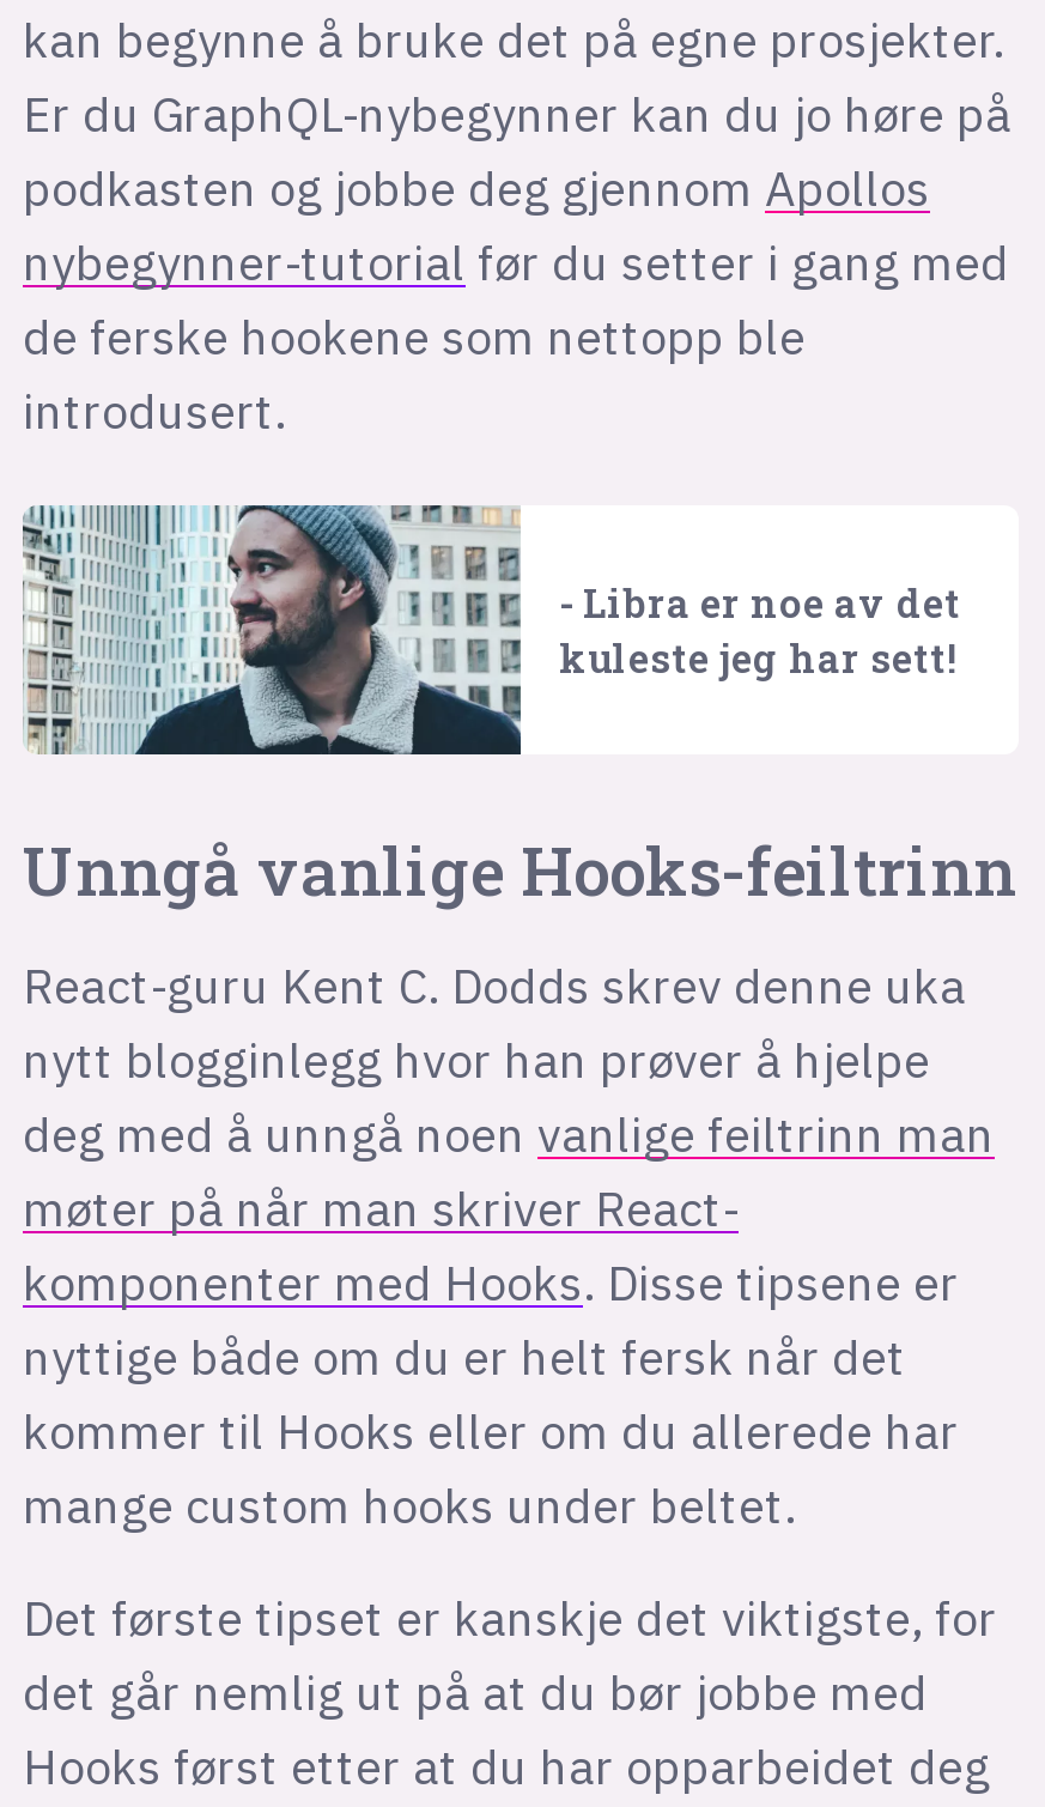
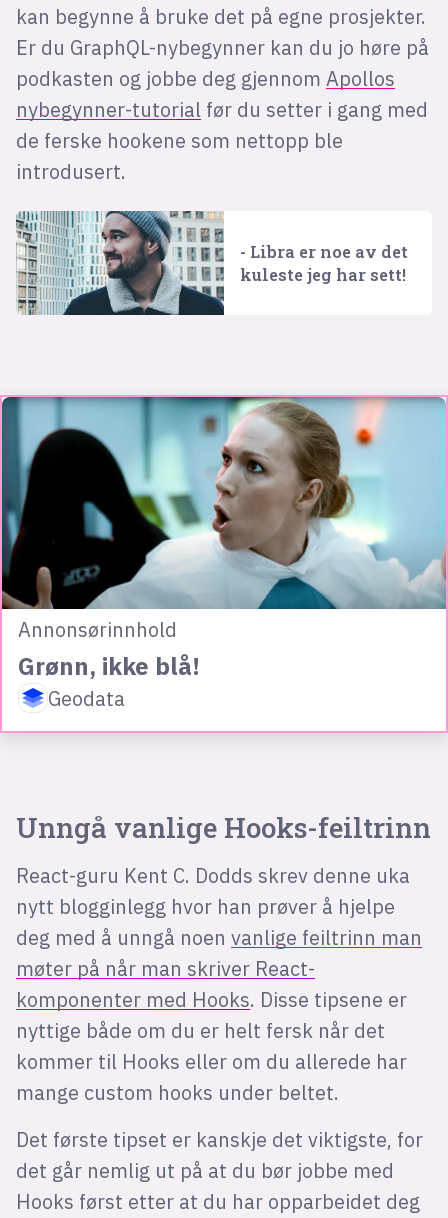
none -> [3,394,445,734] [image] | Annonsørinnhold | Grønn, ikke blå! | Geodata

